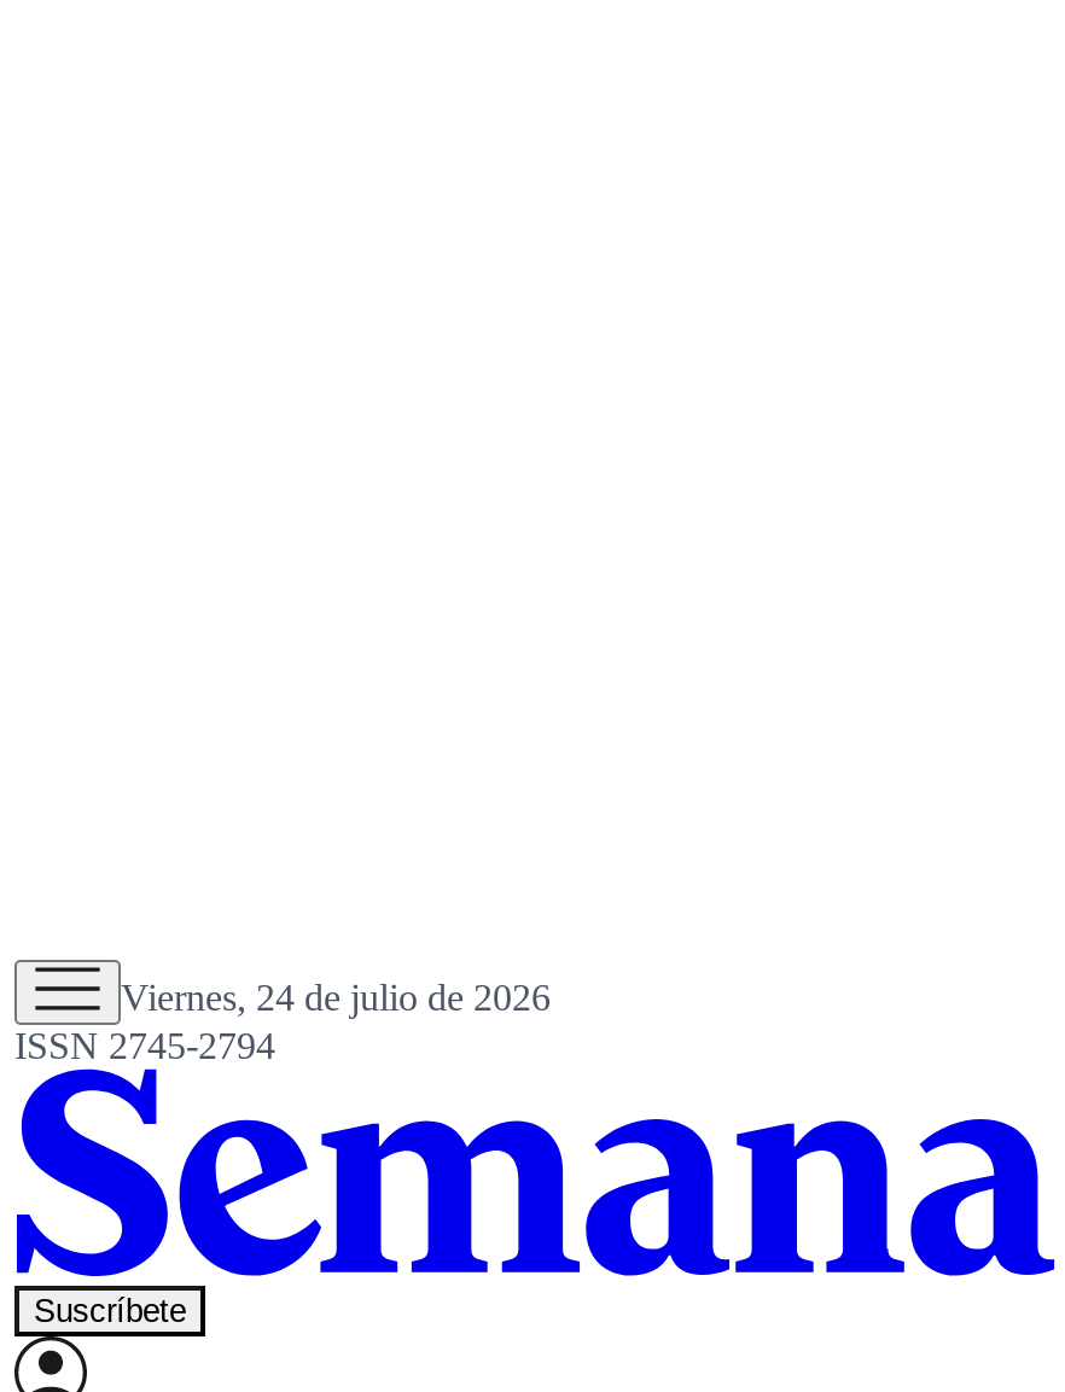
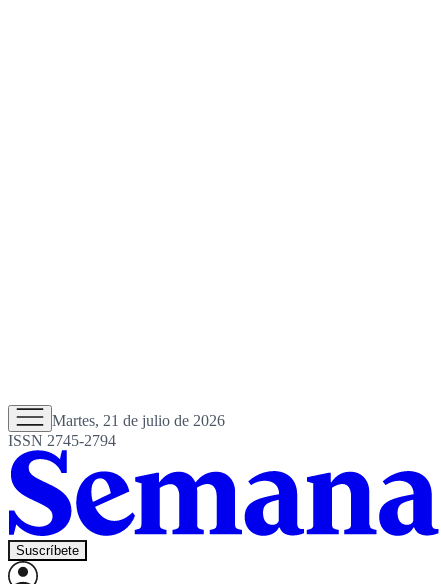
[121,977,551,1018] Viernes, 24 de julio de 2026 -> [52,412,225,429] Martes, 21 de julio de 2026

